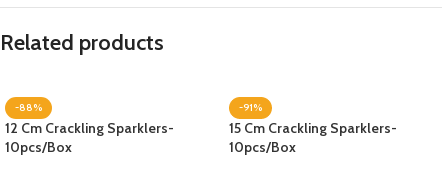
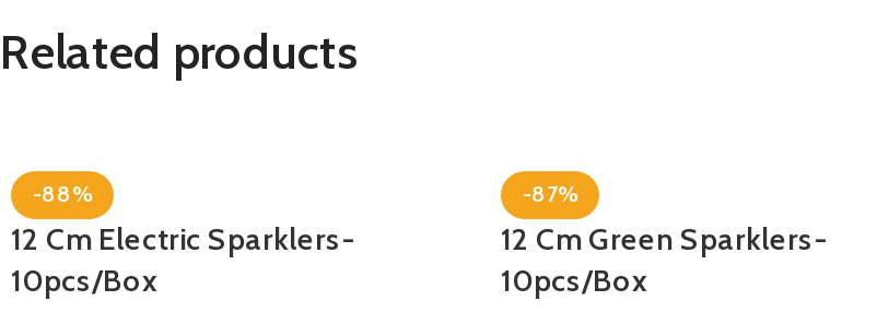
[239,101,262,114] -91% -> [523,180,577,209] -87%
[5,119,174,137] 12 Cm Crackling Sparklers- -> [11,219,354,259] 12 Cm Electric Sparklers-
[229,119,397,137] 15 Cm Crackling Sparklers- -> [501,219,827,259] 12 Cm Green Sparklers-

